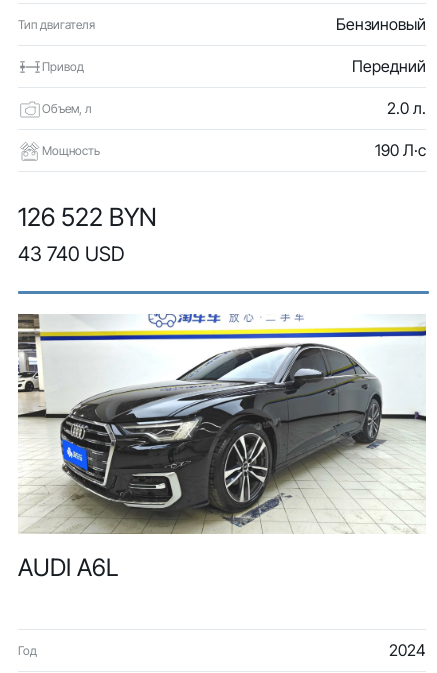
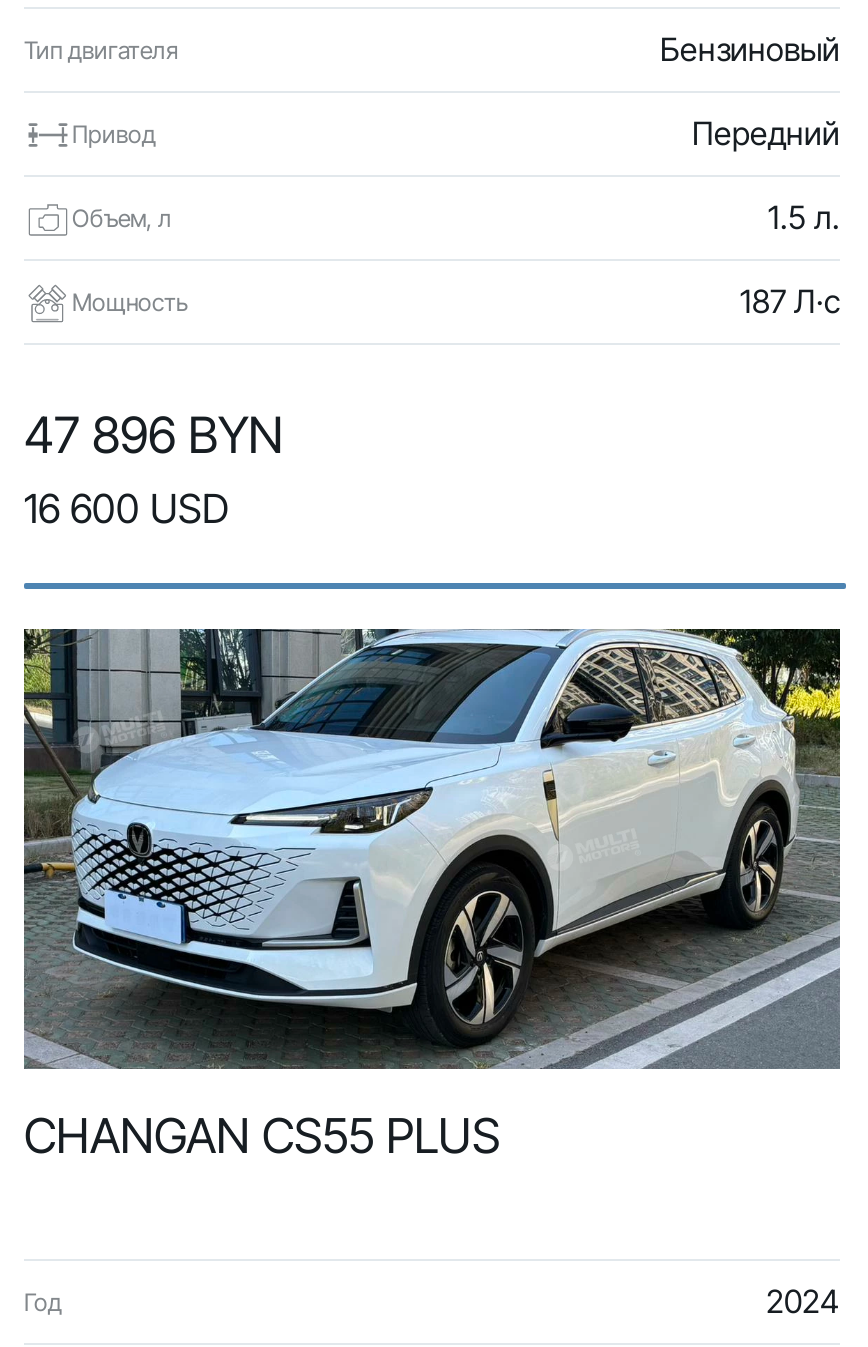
[387,98,426,118] 2.0 л. -> [768,197,840,237] 1.5 л.
[375,140,426,160] 190 Л·с -> [740,281,840,321] 187 Л·с
[18,202,157,266] 126 522 BYN | 43 740 USD -> [24,405,284,533] 47 896 BYN | 16 600 USD
[18,313,427,582] [image] | AUDI A6L -> [22,627,842,1165] [image] | CHANGAN CS55 PLUS

